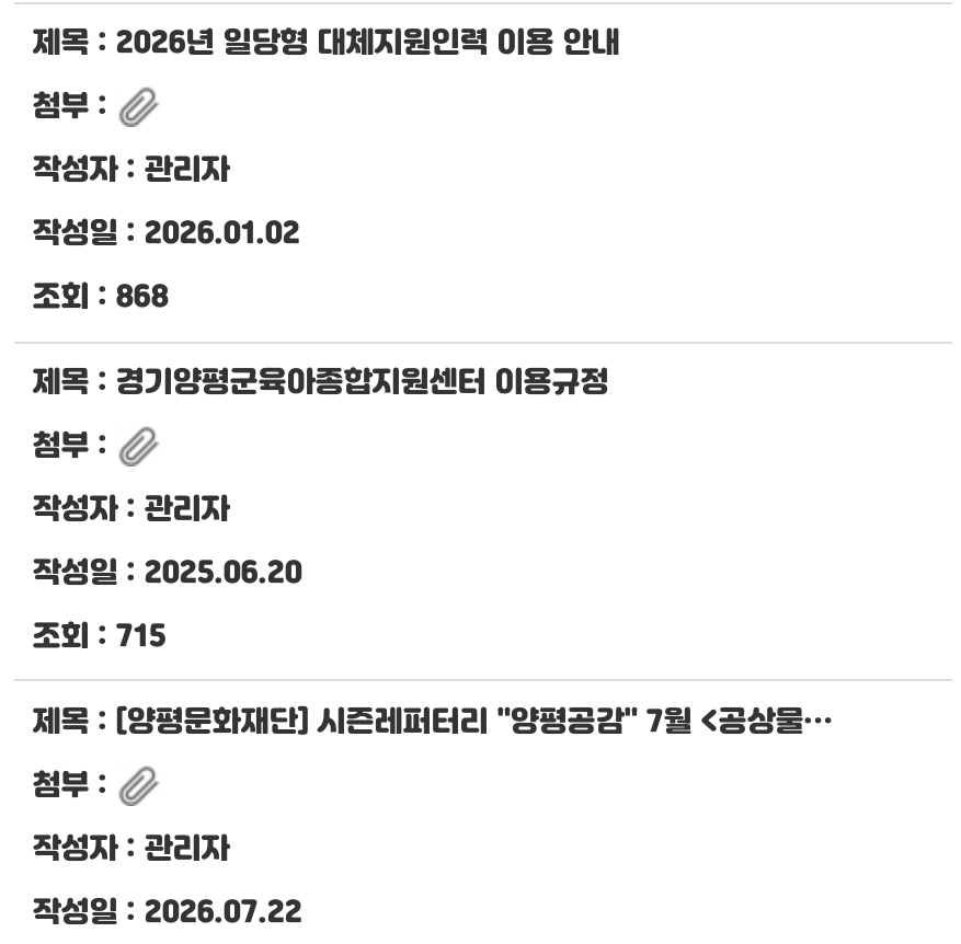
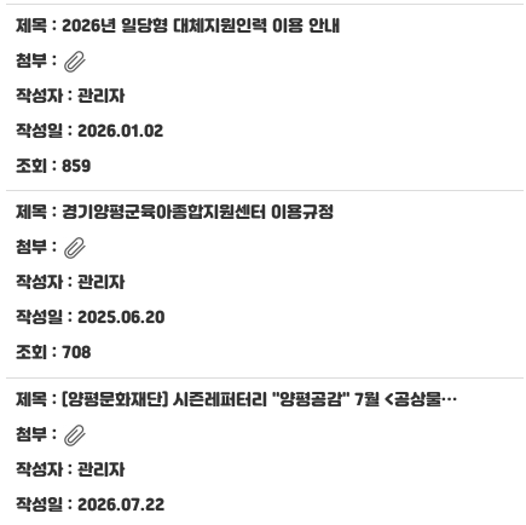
[32,277,168,321] 조회 : 868 -> [16,155,91,179] 조회 : 859
[32,615,166,659] 조회 : 715 -> [16,342,91,366] 조회 : 708

